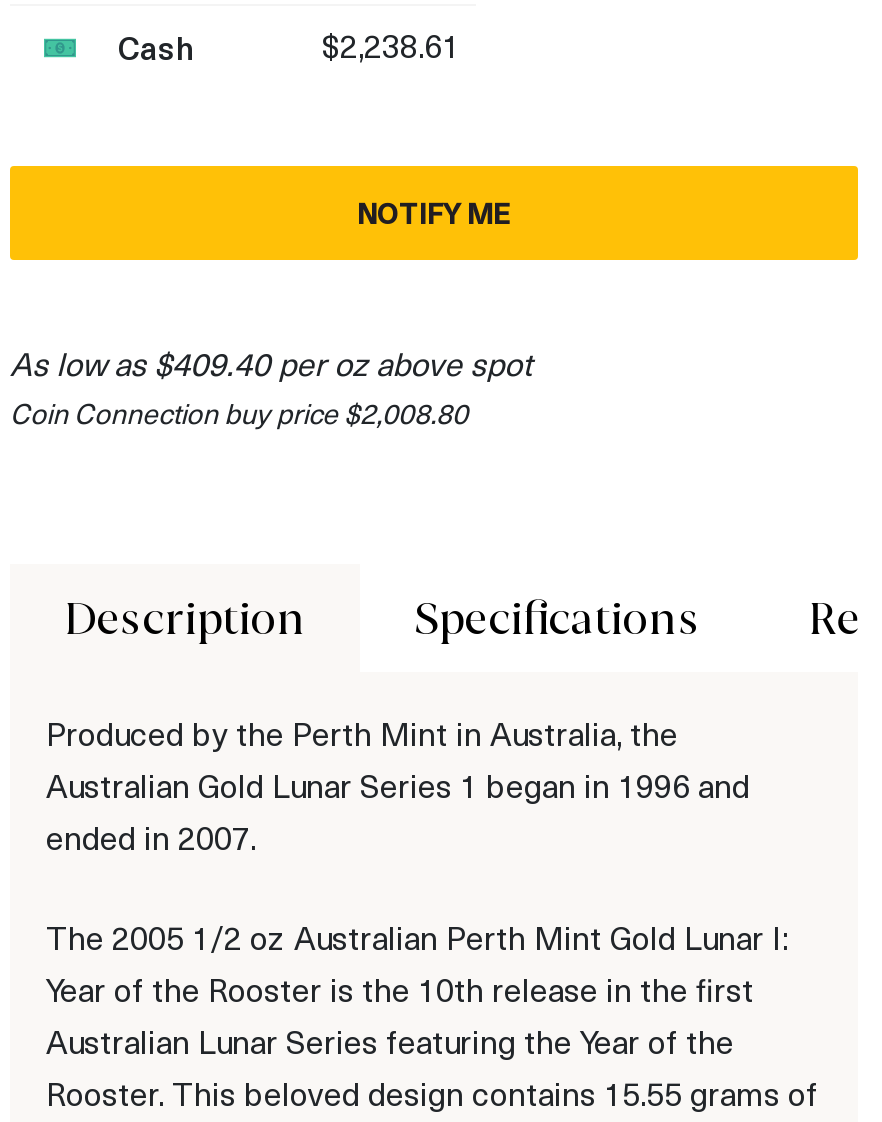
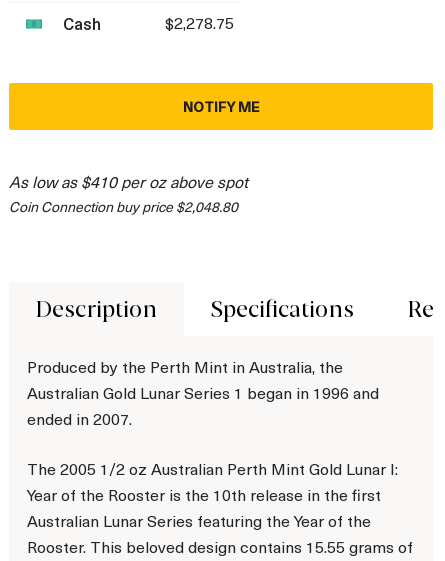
[322,25,460,67] $2,238.61 -> [165,12,234,33] $2,278.75
[10,343,532,385] As low as $409.40 per oz above spot -> [9,171,248,192] As low as $410 per oz above spot
[10,395,468,433] Coin Connection buy price $2,008.80 -> [9,197,238,216] Coin Connection buy price $2,048.80

